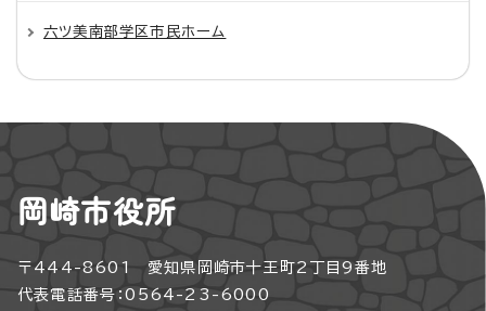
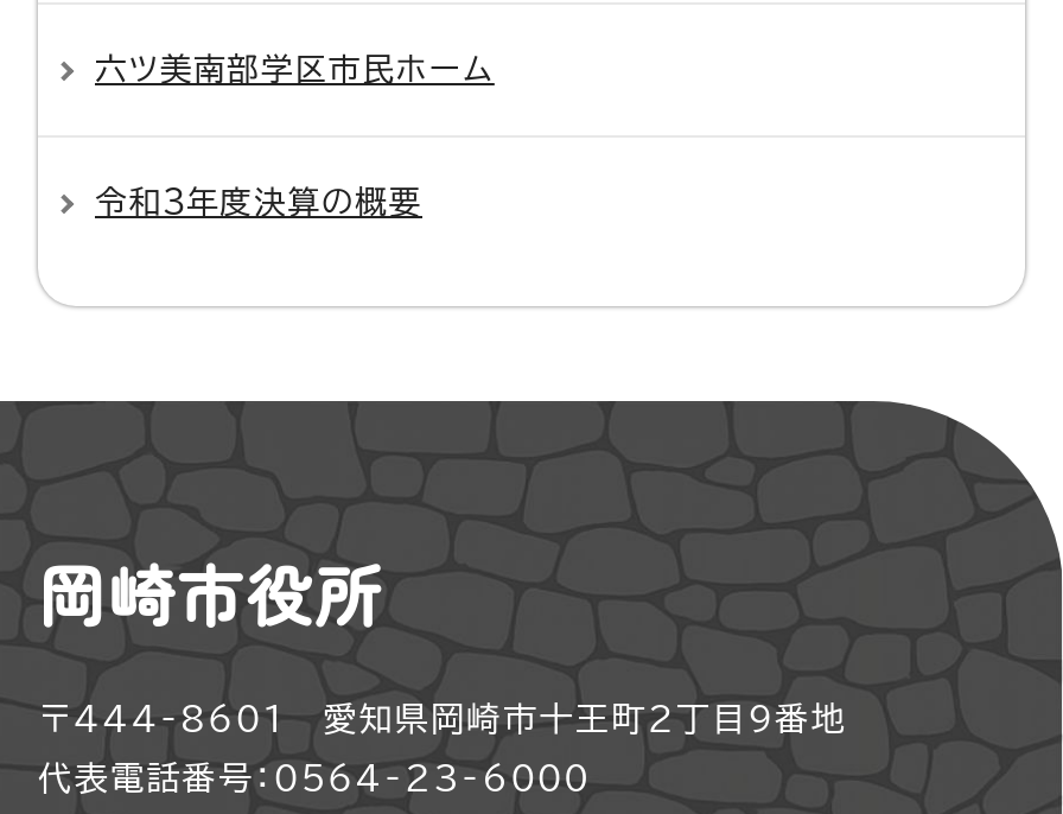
none -> [95,186,422,220] 令和3年度決算の概要

